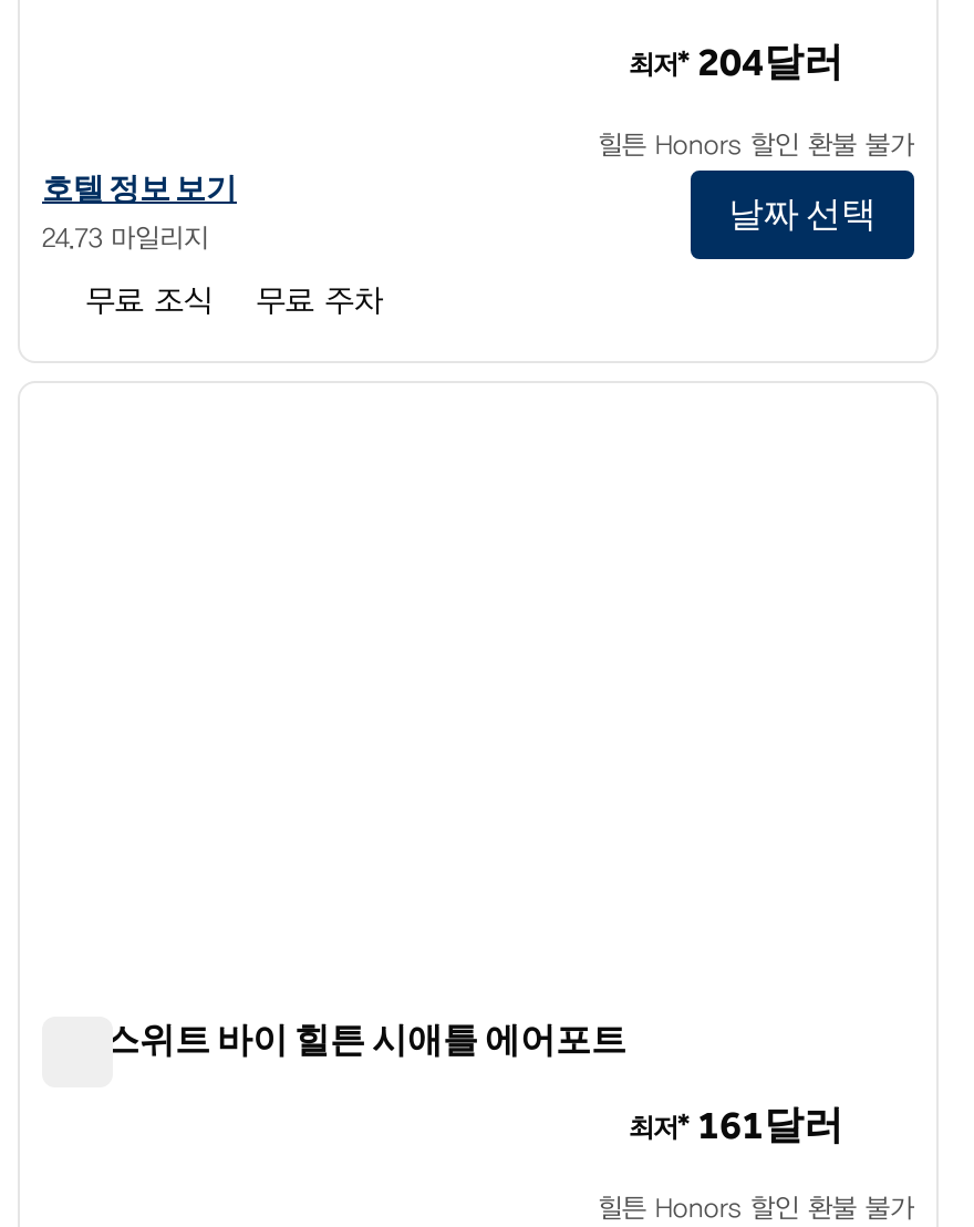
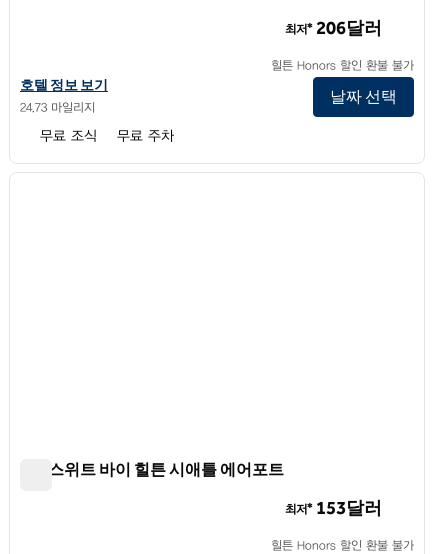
[629,39,843,87] 최저* 204달러 -> [285,17,382,39] 최저* 206달러
[629,1102,843,1150] 최저* 161달러 -> [285,497,382,519] 최저* 153달러

